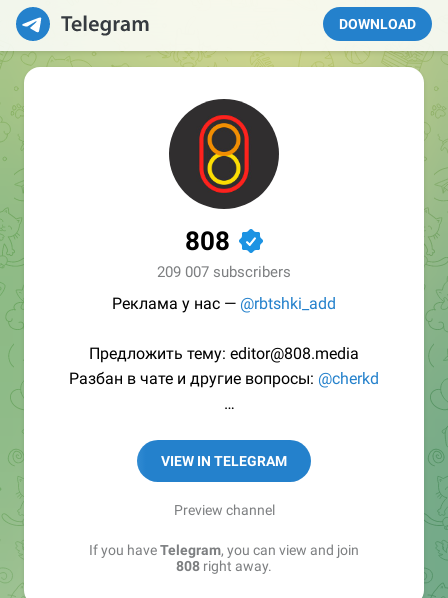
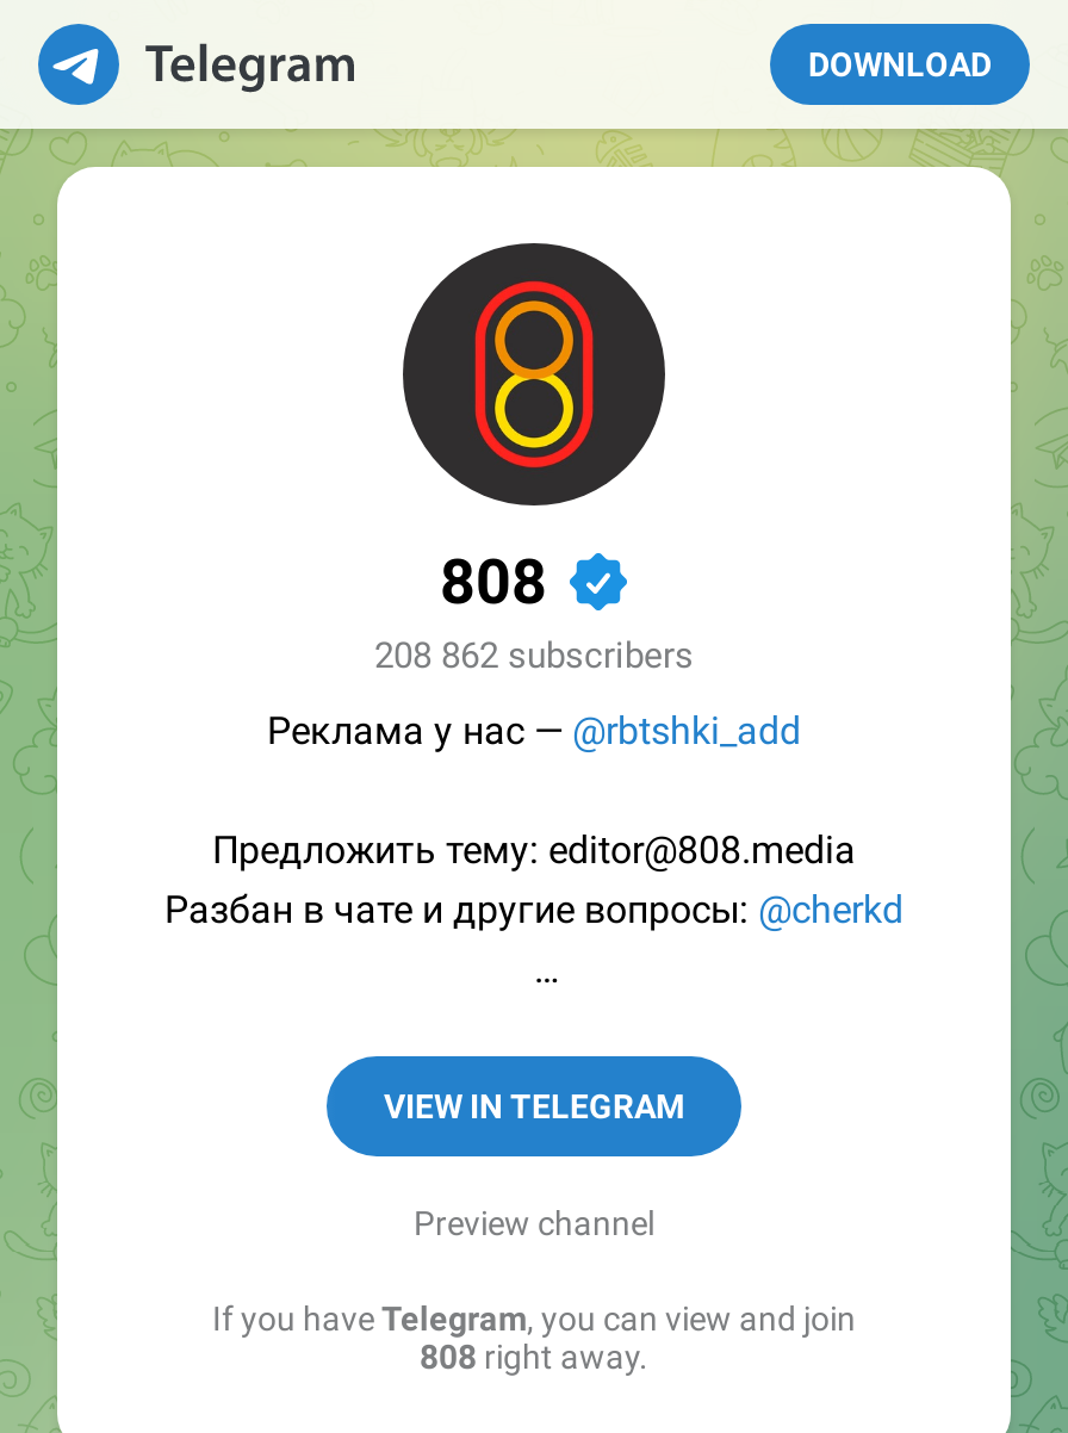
[157,263,291,281] 209 007 subscribers -> [374,634,694,677] 208 862 subscribers

